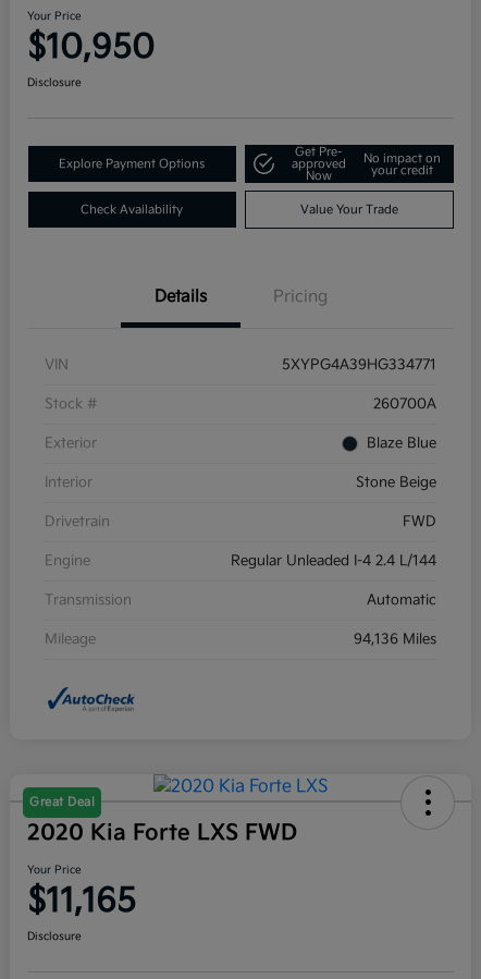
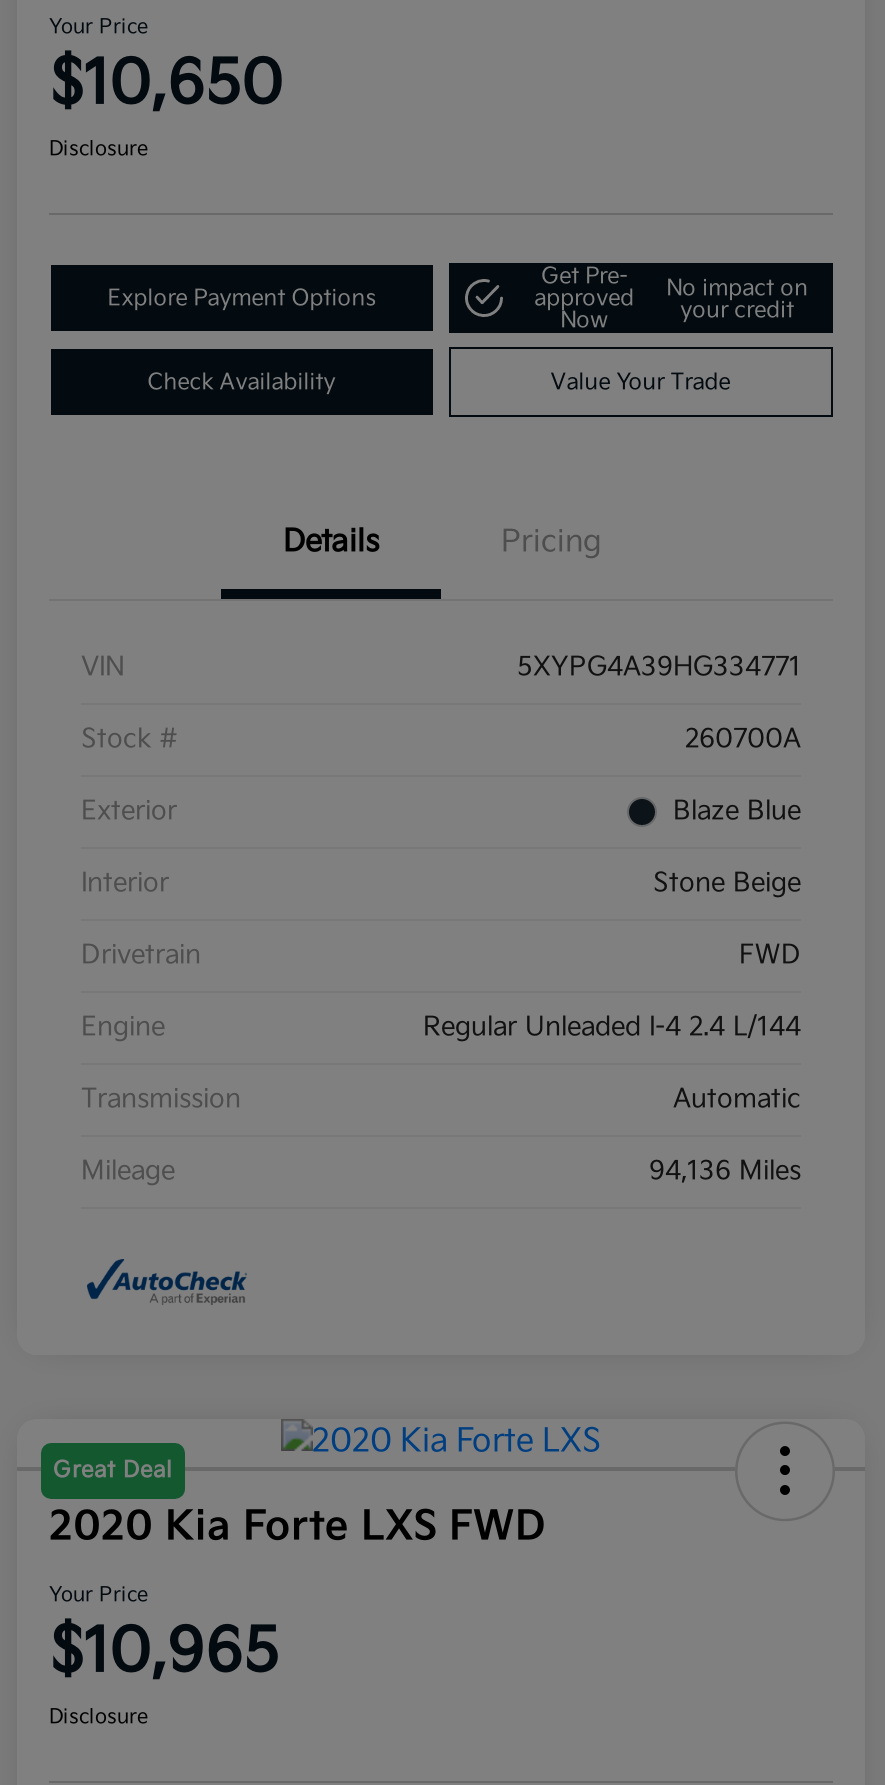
[27,29,155,68] $10,950 -> [49,49,283,121] $10,650
[27,882,136,922] $11,165 -> [49,1617,279,1689] $10,965

